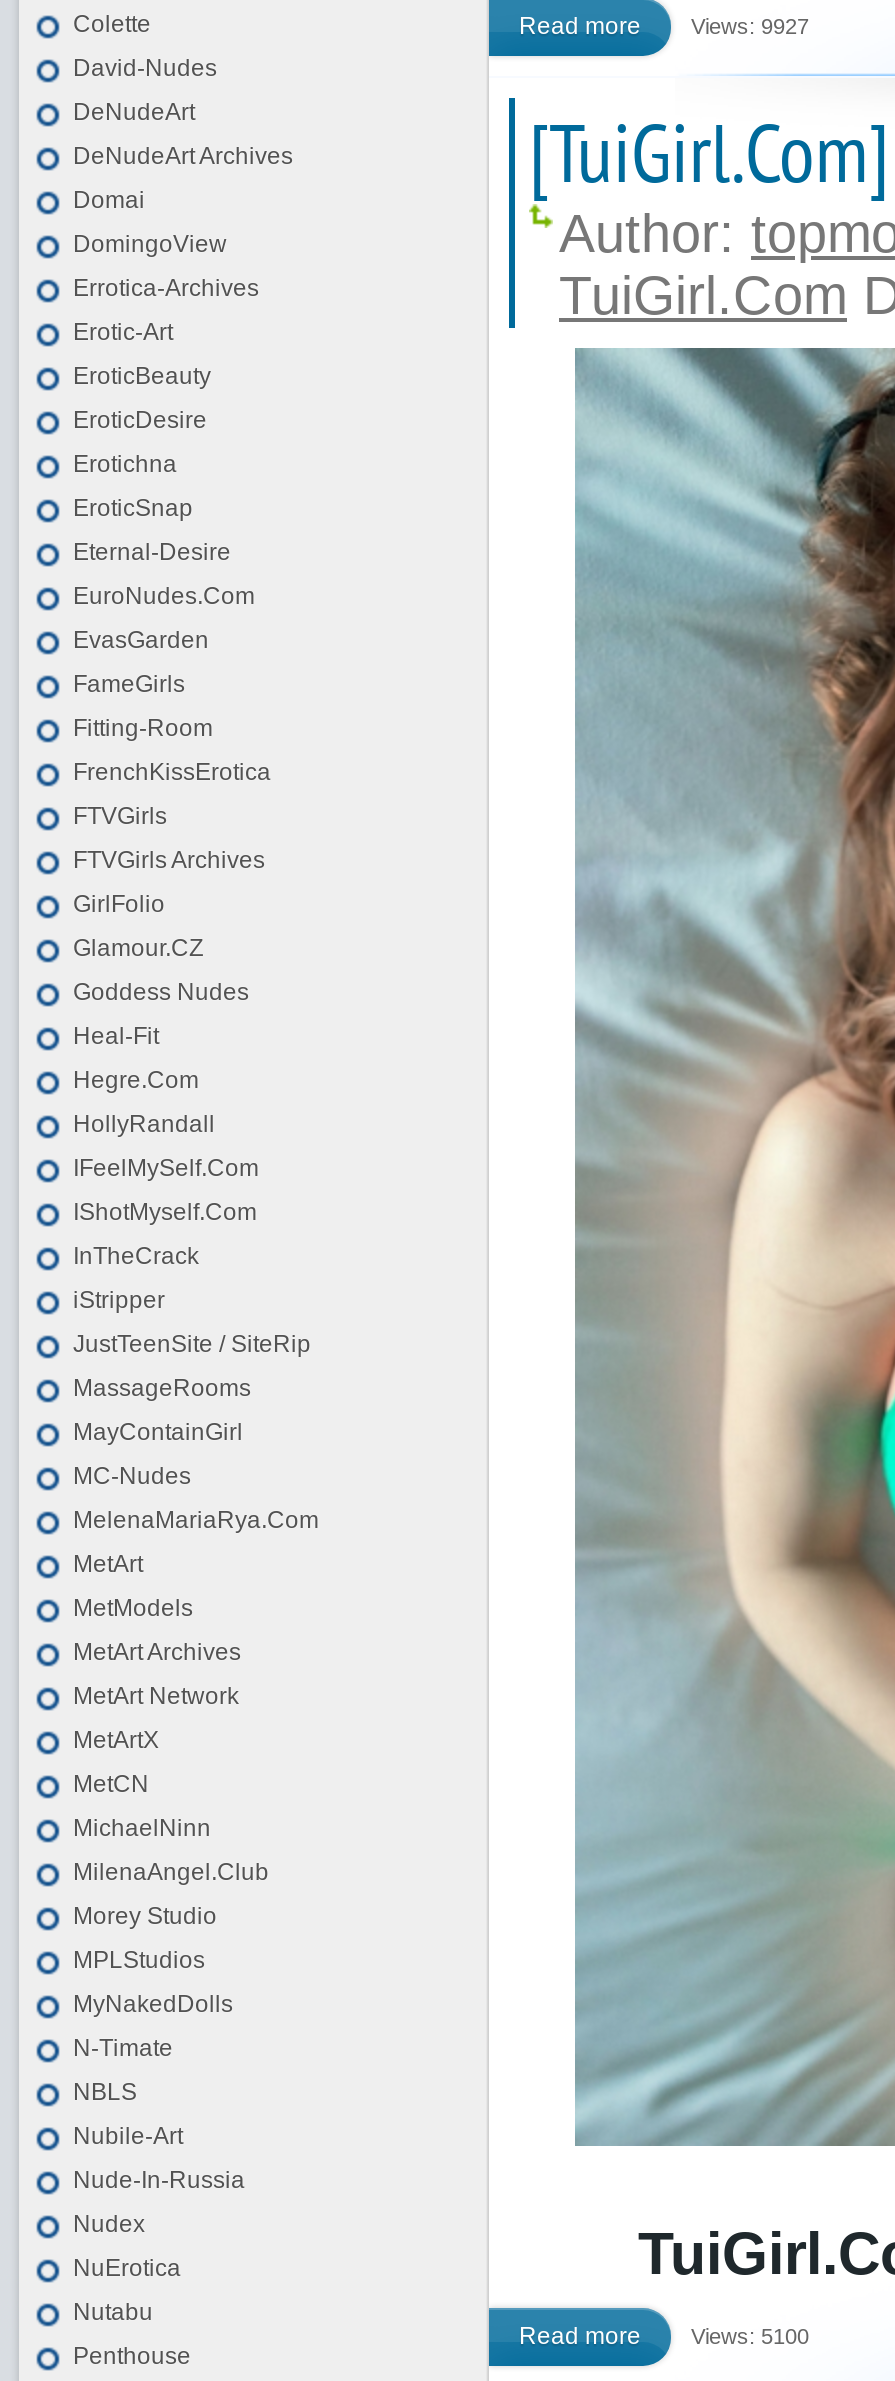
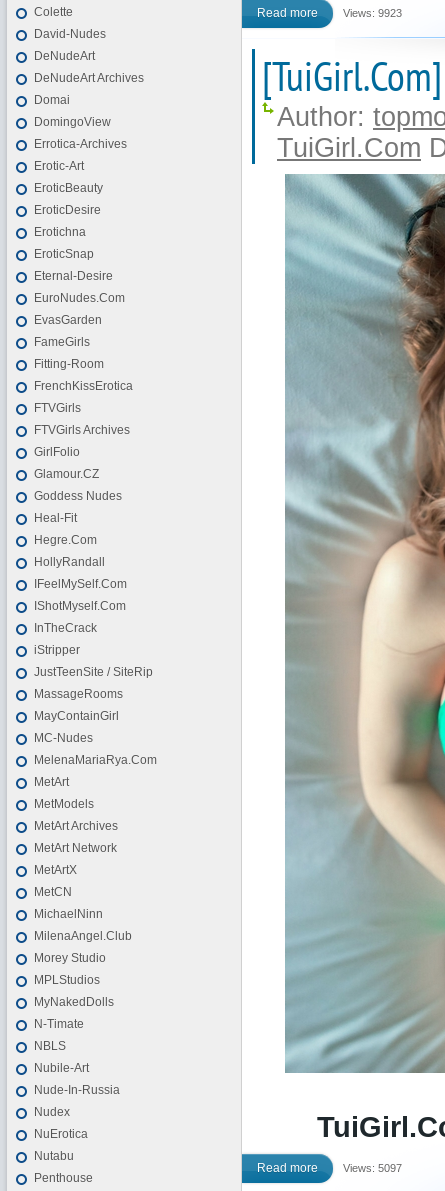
[691,14,809,38] Views: 9927 -> [343,7,402,19] Views: 9923
[691,2324,809,2348] Views: 5100 -> [343,1162,402,1174] Views: 5097

